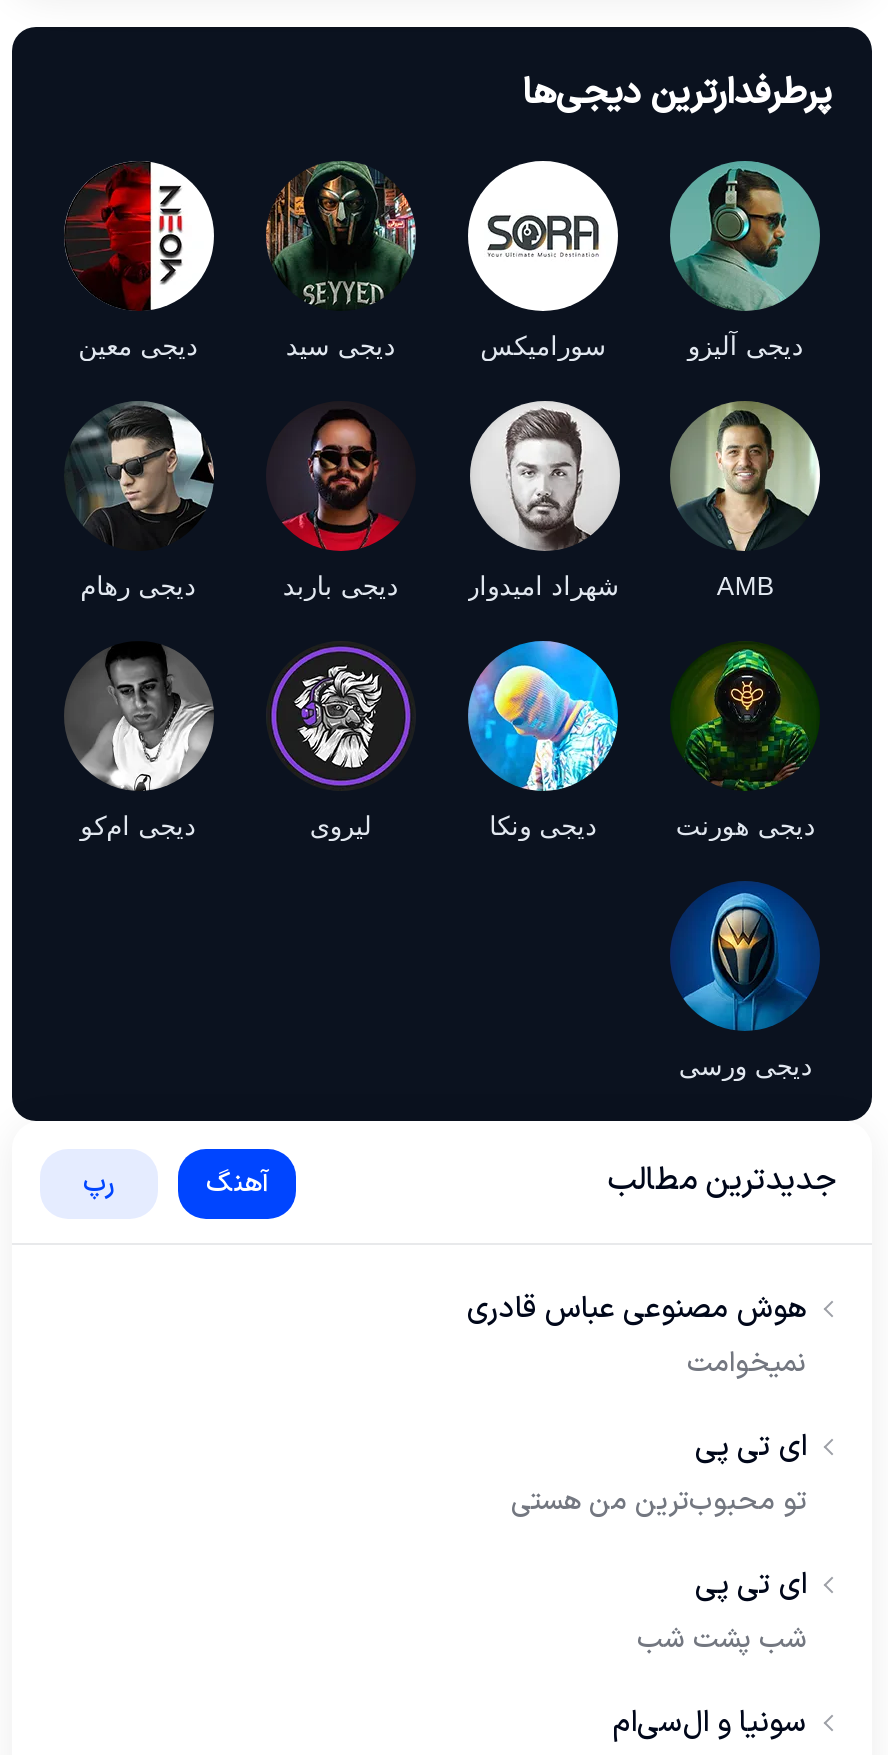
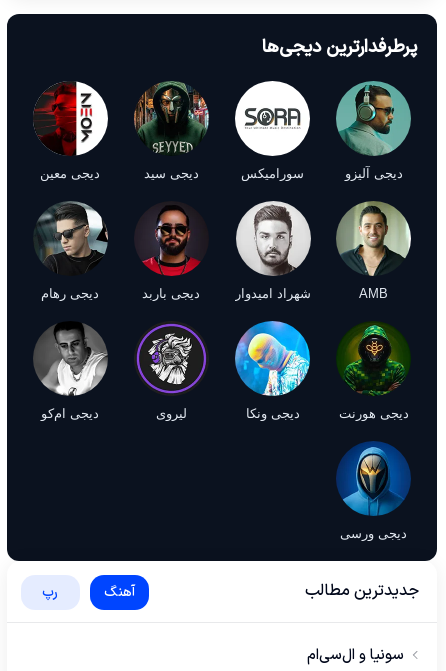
[467,1288,807,1662] هوش مصنوعی عباس قادری | نمیخوامت | ای تی پی | تو محبوب‌ترین من هستی | ای تی پی | شب پشت شب -> none

